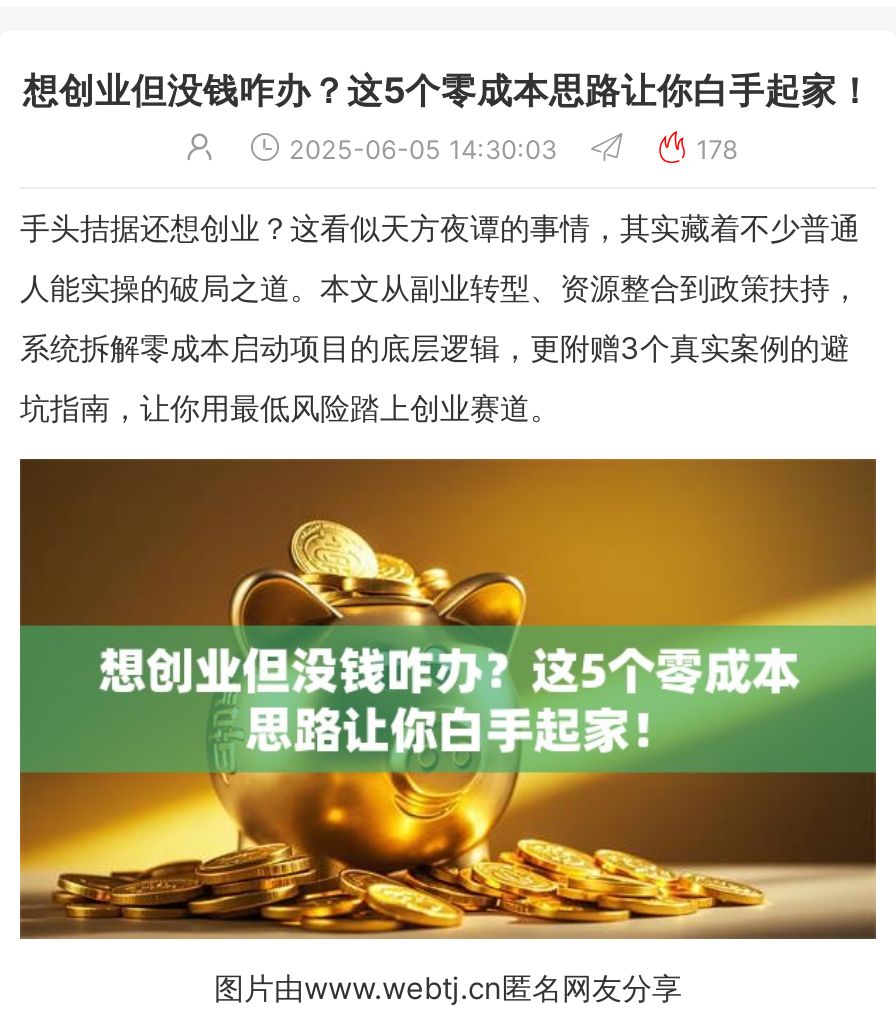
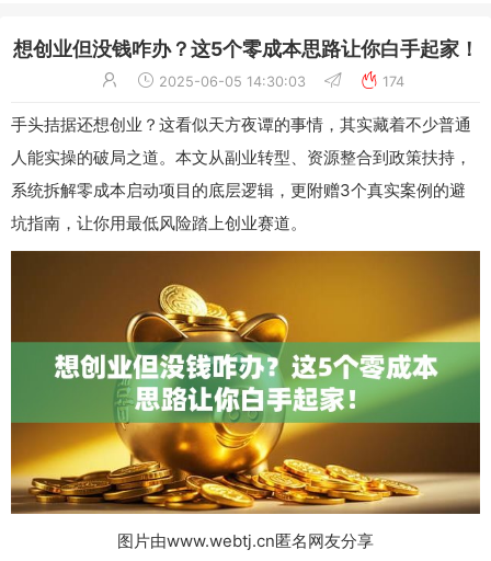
[688,134,738,164] 178 -> [378,73,404,89] 174

